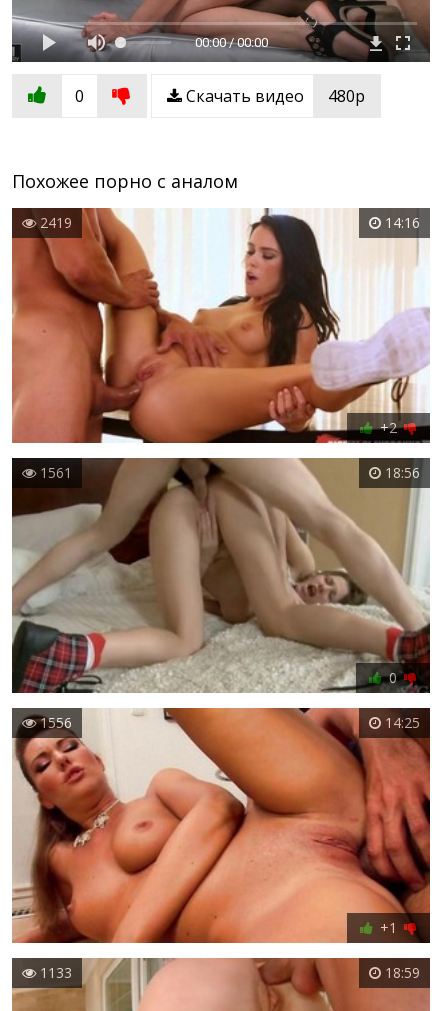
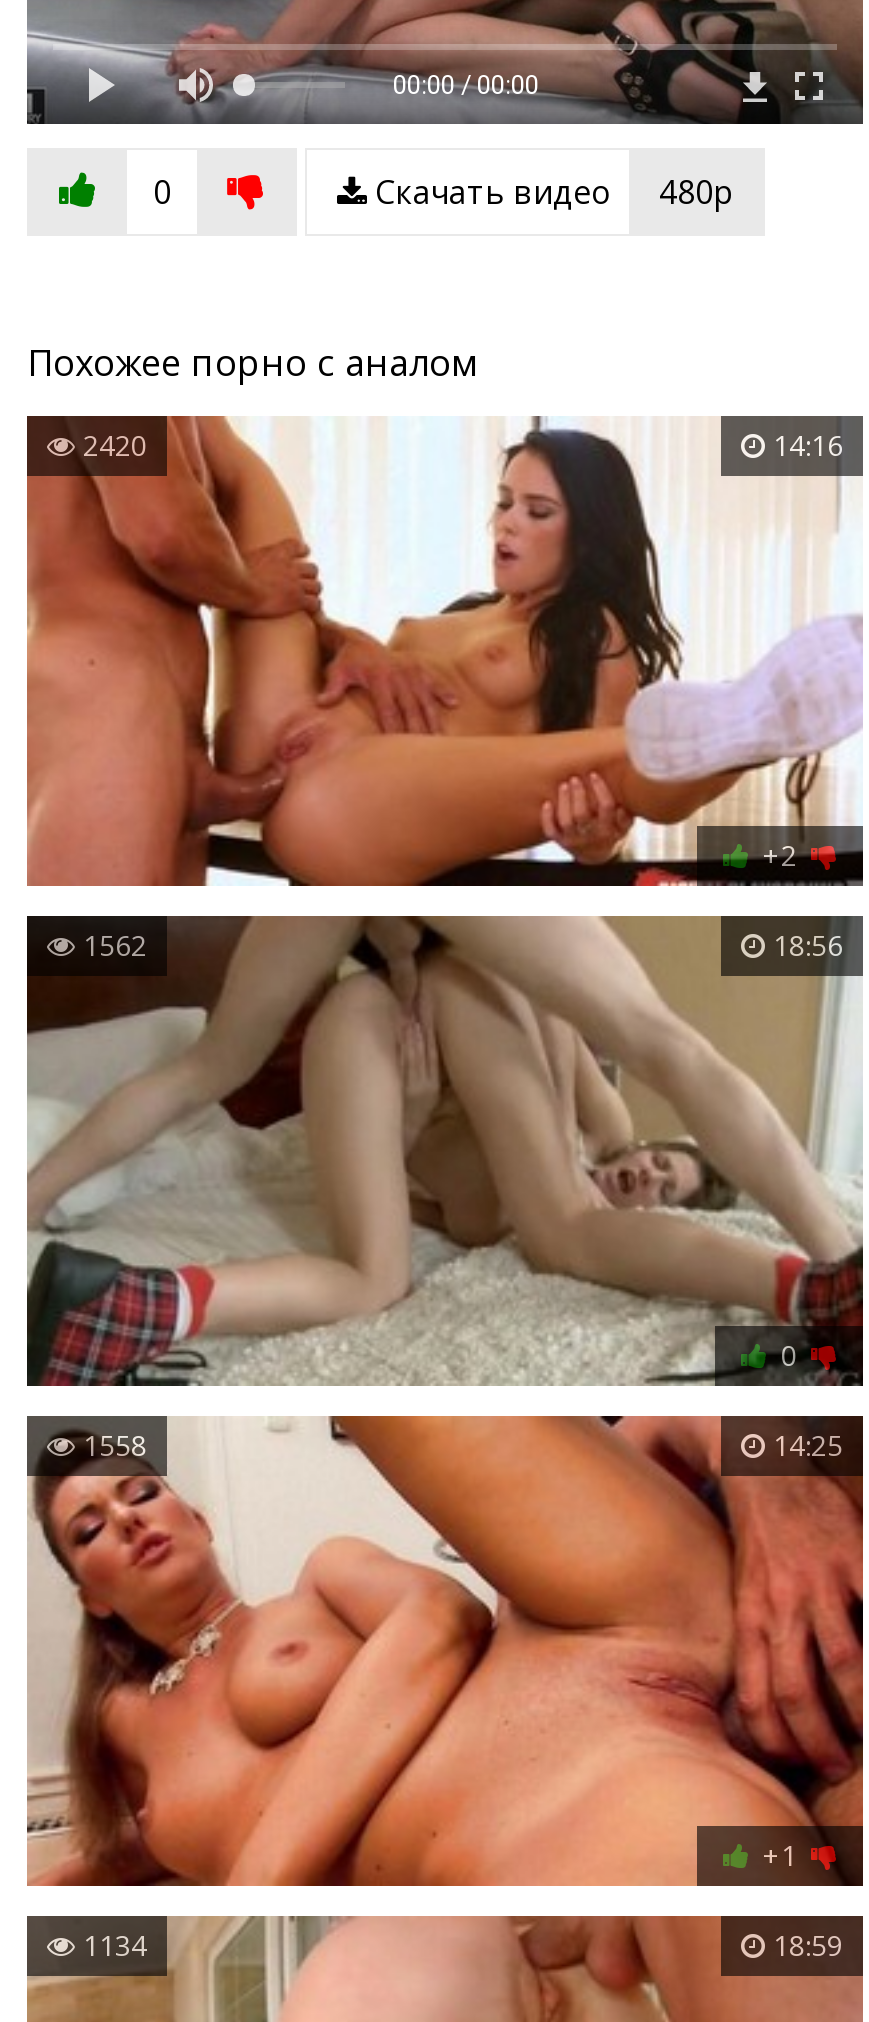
[36,213,72,232] 2419 -> [75,426,147,464] 2420
[36,463,72,482] 1561 -> [75,926,147,964] 1562
[36,713,72,732] 1556 -> [75,1426,147,1464] 1558
[36,963,72,982] 1133 -> [75,1926,147,1964] 1134

